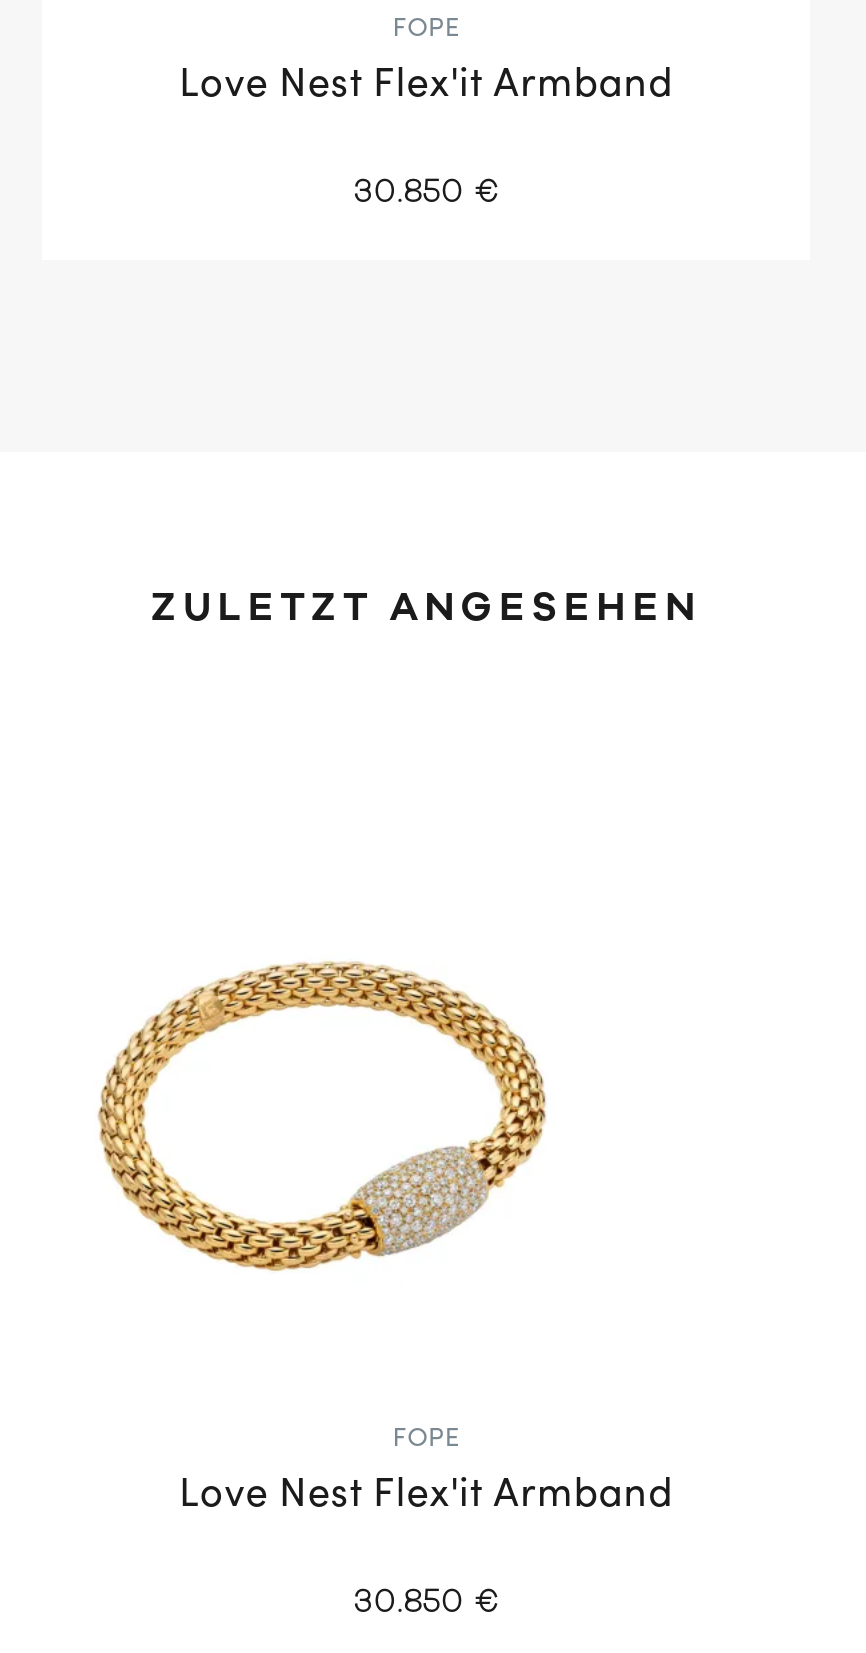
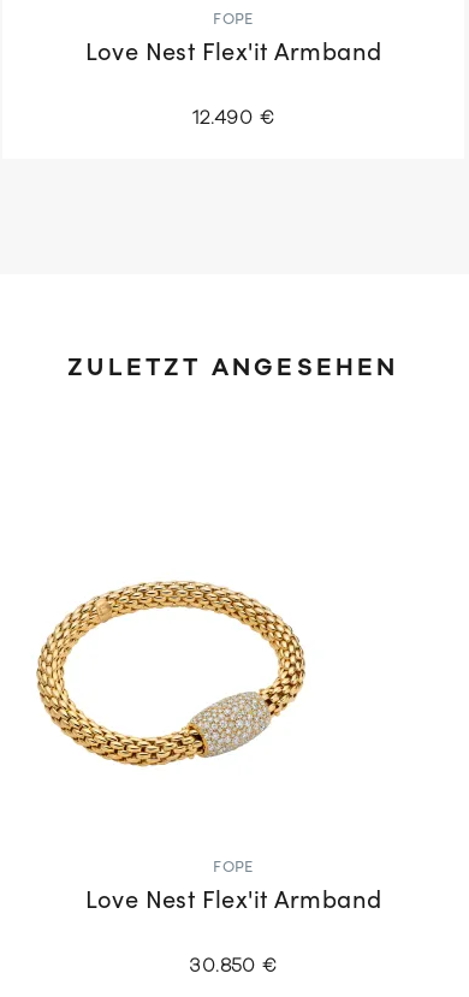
[353,171,499,215] 30.850 € -> [192,105,274,132] 12.490 €

